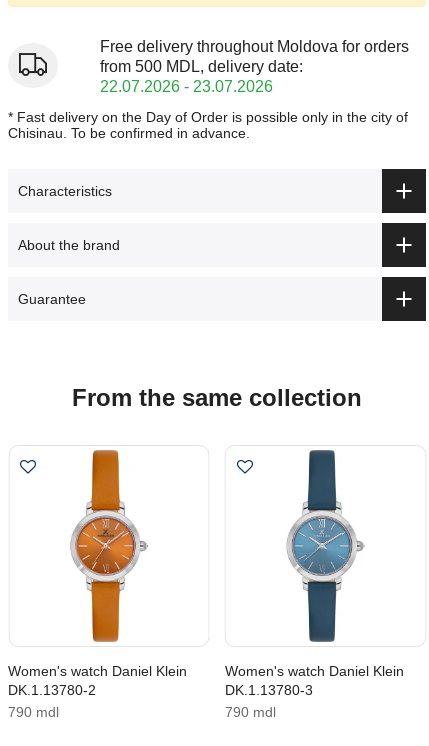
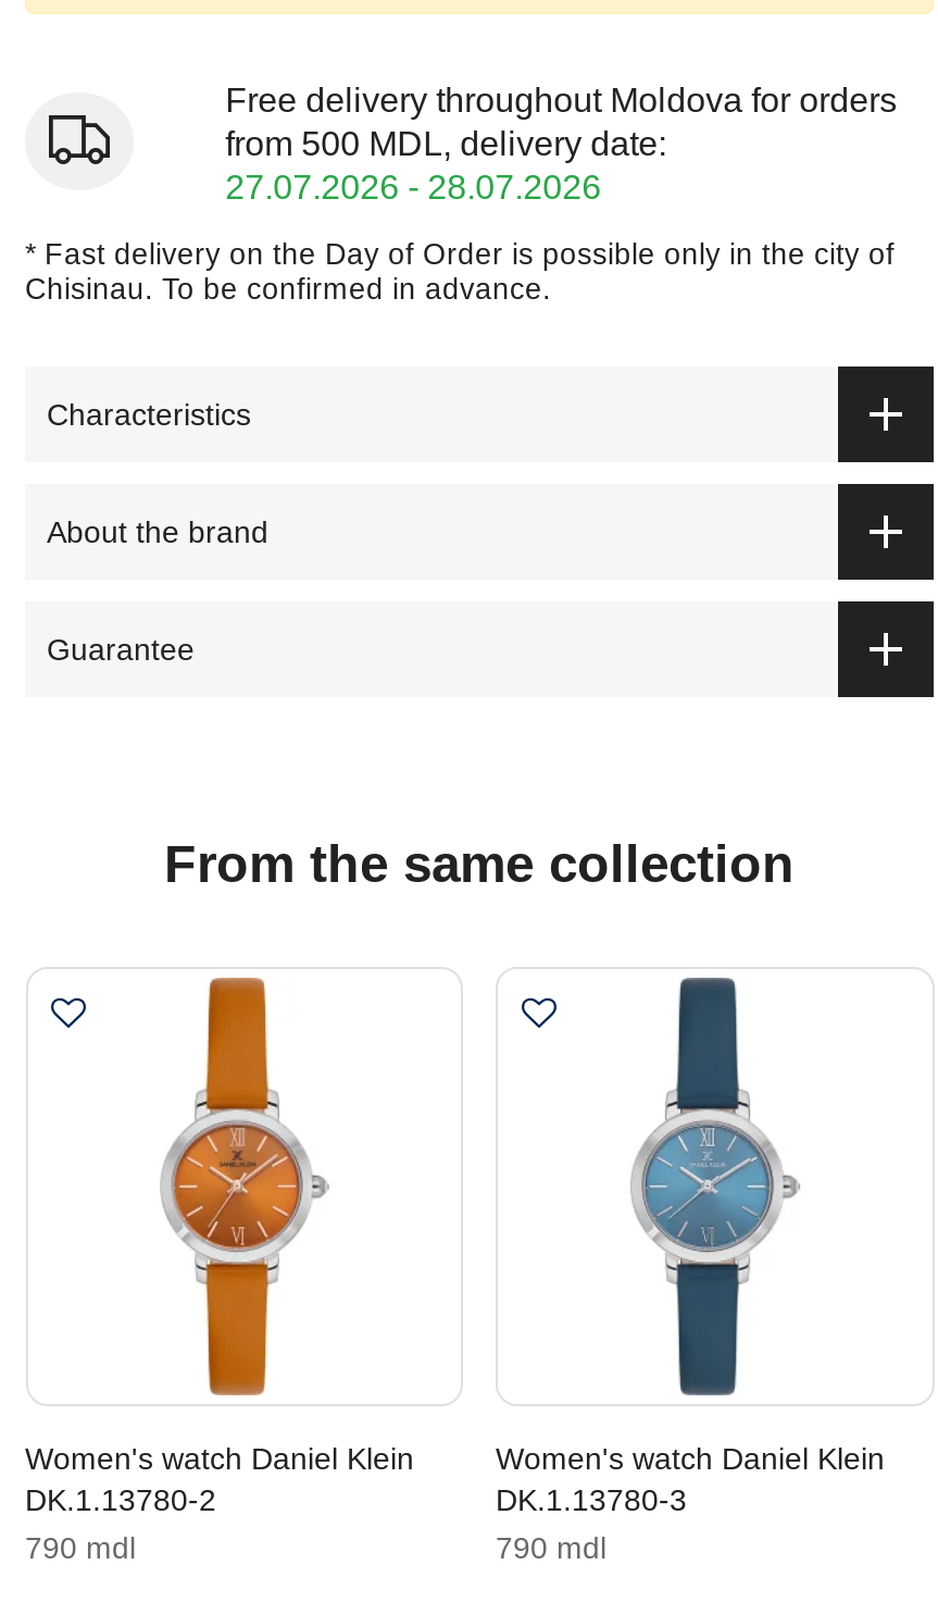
[100,78,273,95] 22.07.2026 - 23.07.2026 -> [225,168,601,205] 27.07.2026 - 28.07.2026

